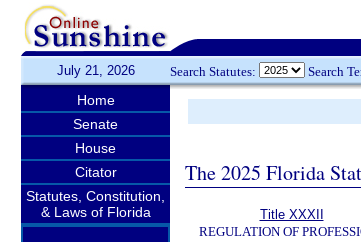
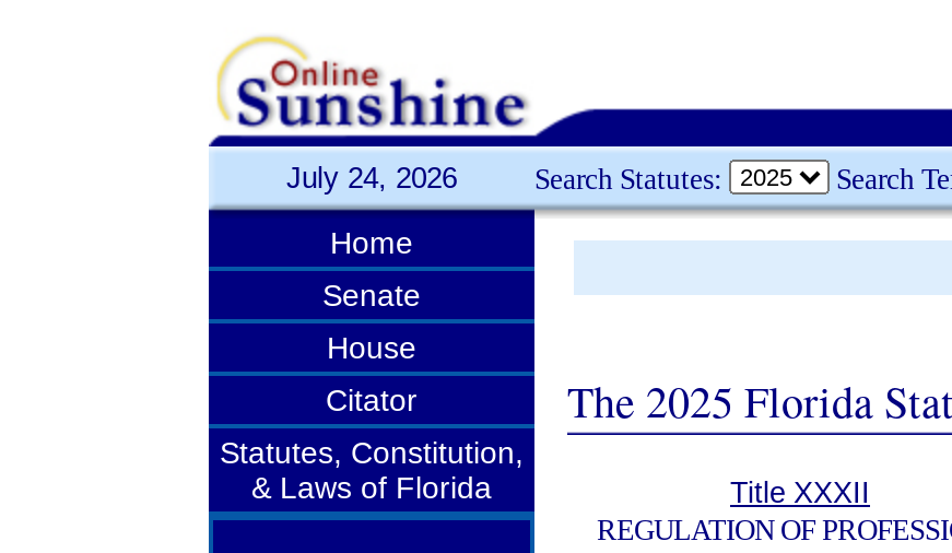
[56,63,134,78] July 21, 2026 -> [286,162,457,195] July 24, 2026

